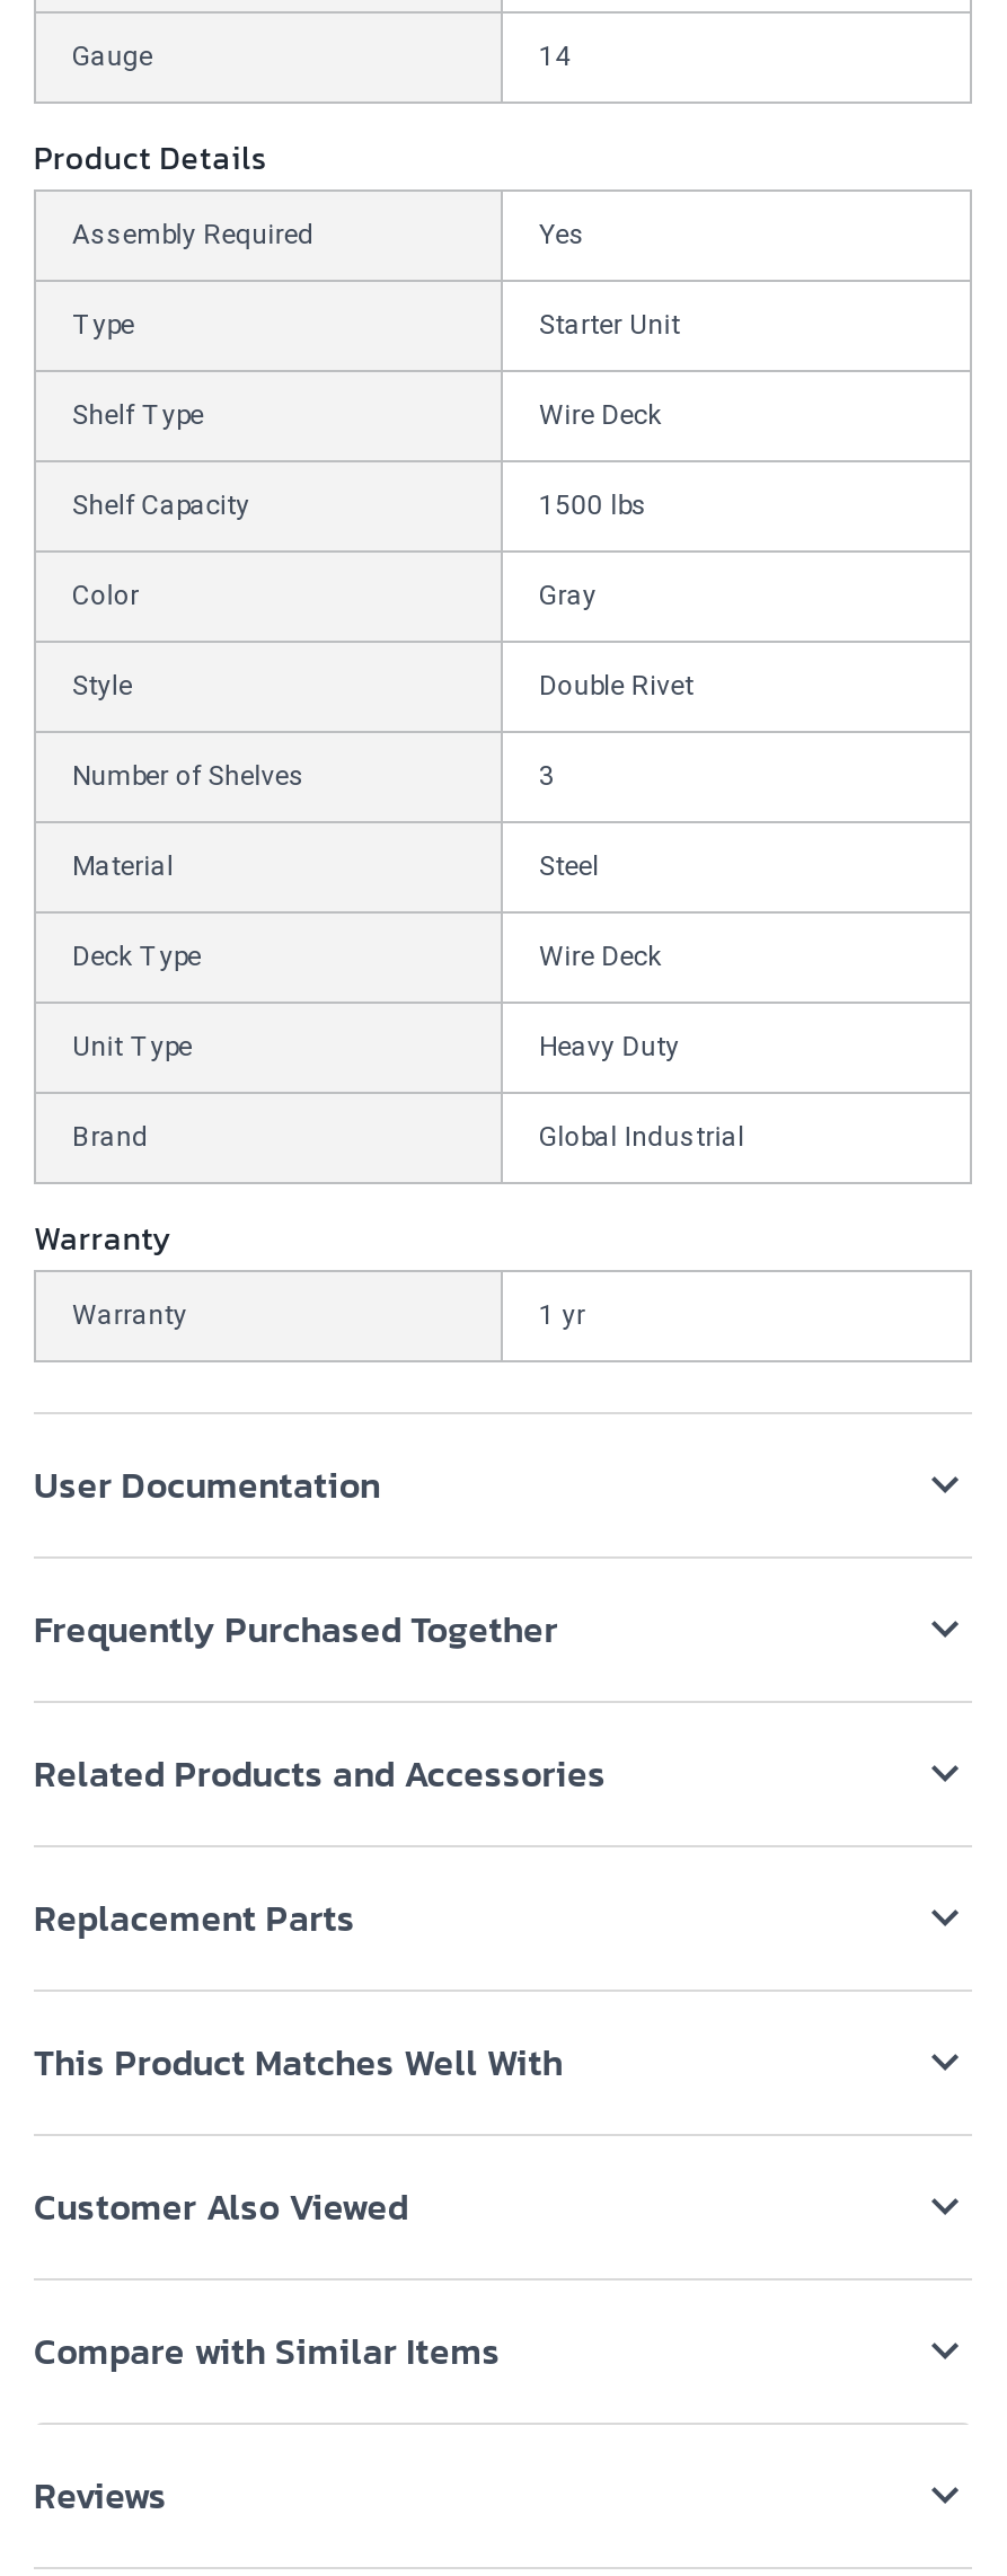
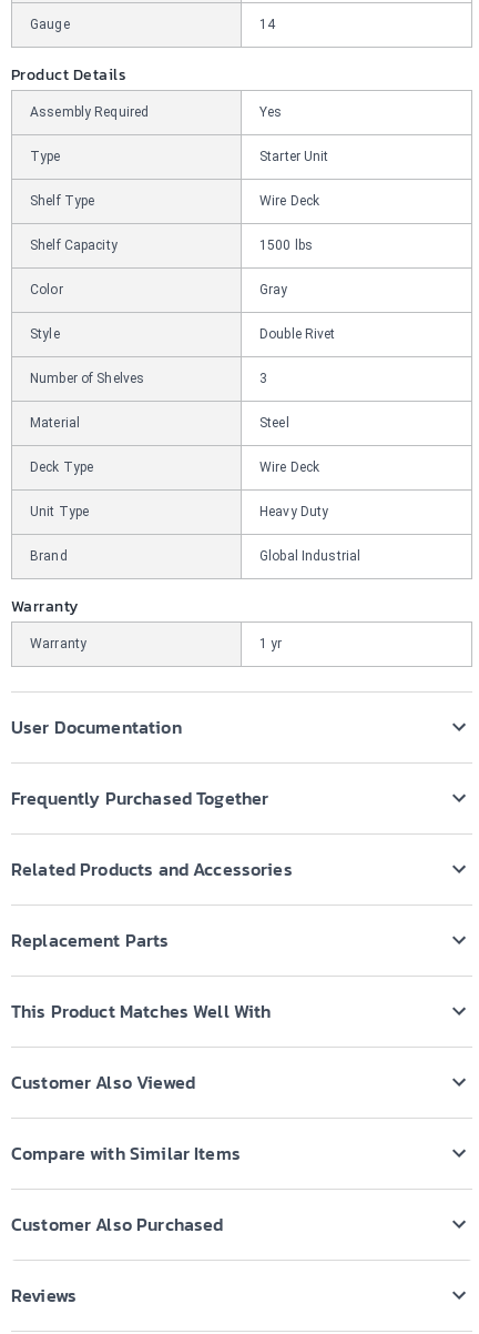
none -> [11,1211,223,1238] Customer Also Purchased

